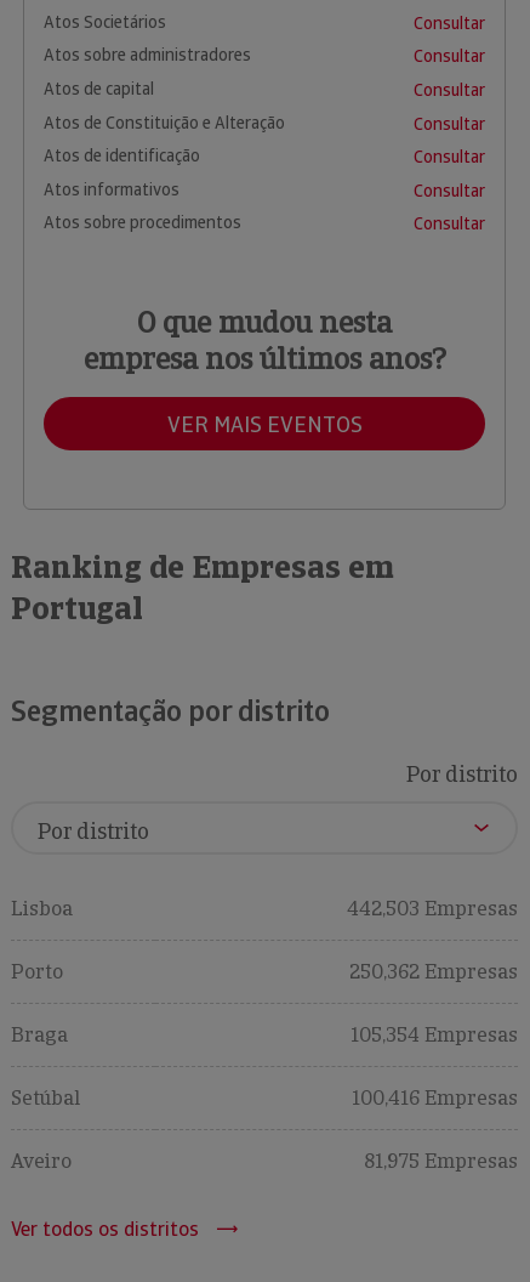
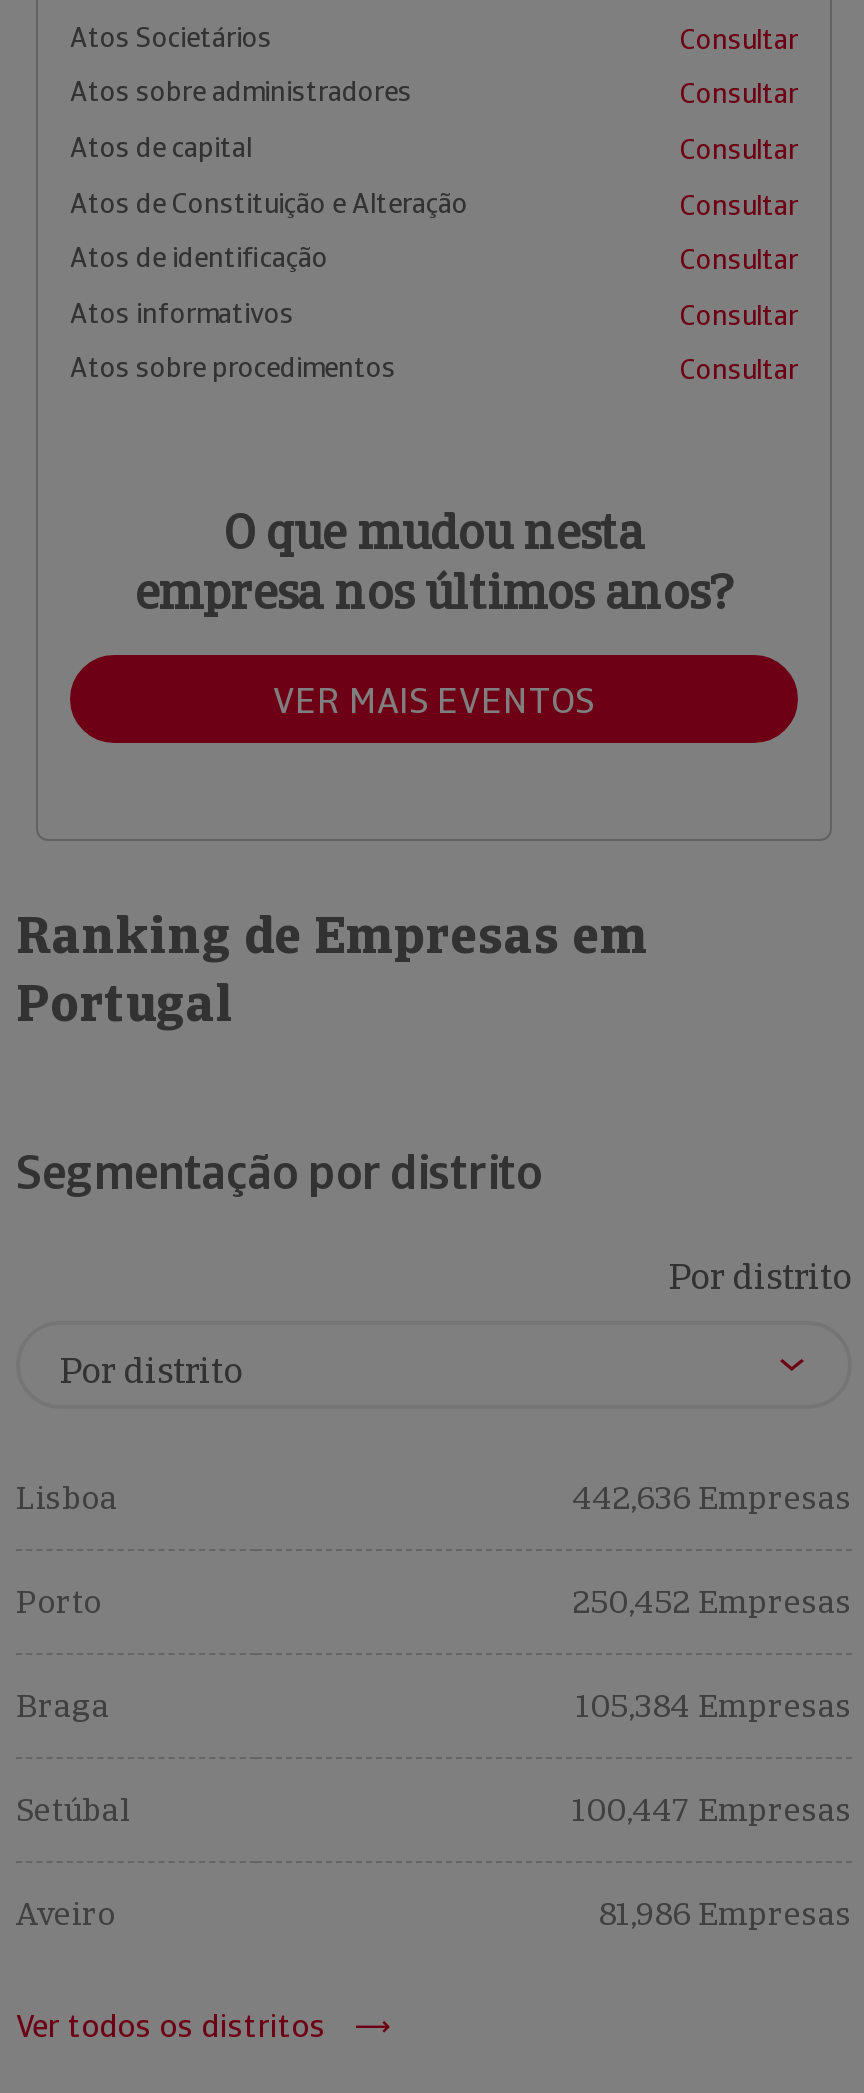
[347,896,518,921] 442,503 Empresas -> [572,1477,852,1519] 442,636 Empresas
[349,959,518,985] 250,362 Empresas -> [572,1581,852,1623] 250,452 Empresas
[351,1022,518,1048] 105,354 Empresas -> [576,1685,852,1727] 105,384 Empresas
[352,1085,518,1111] 100,416 Empresas -> [572,1789,852,1831] 100,447 Empresas
[364,1148,518,1174] 81,975 Empresas -> [598,1893,852,1935] 81,986 Empresas

